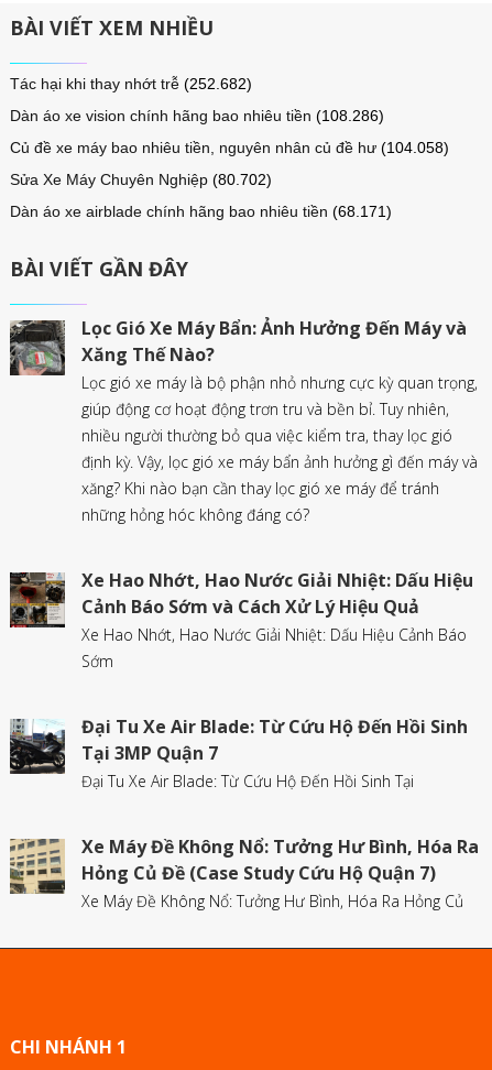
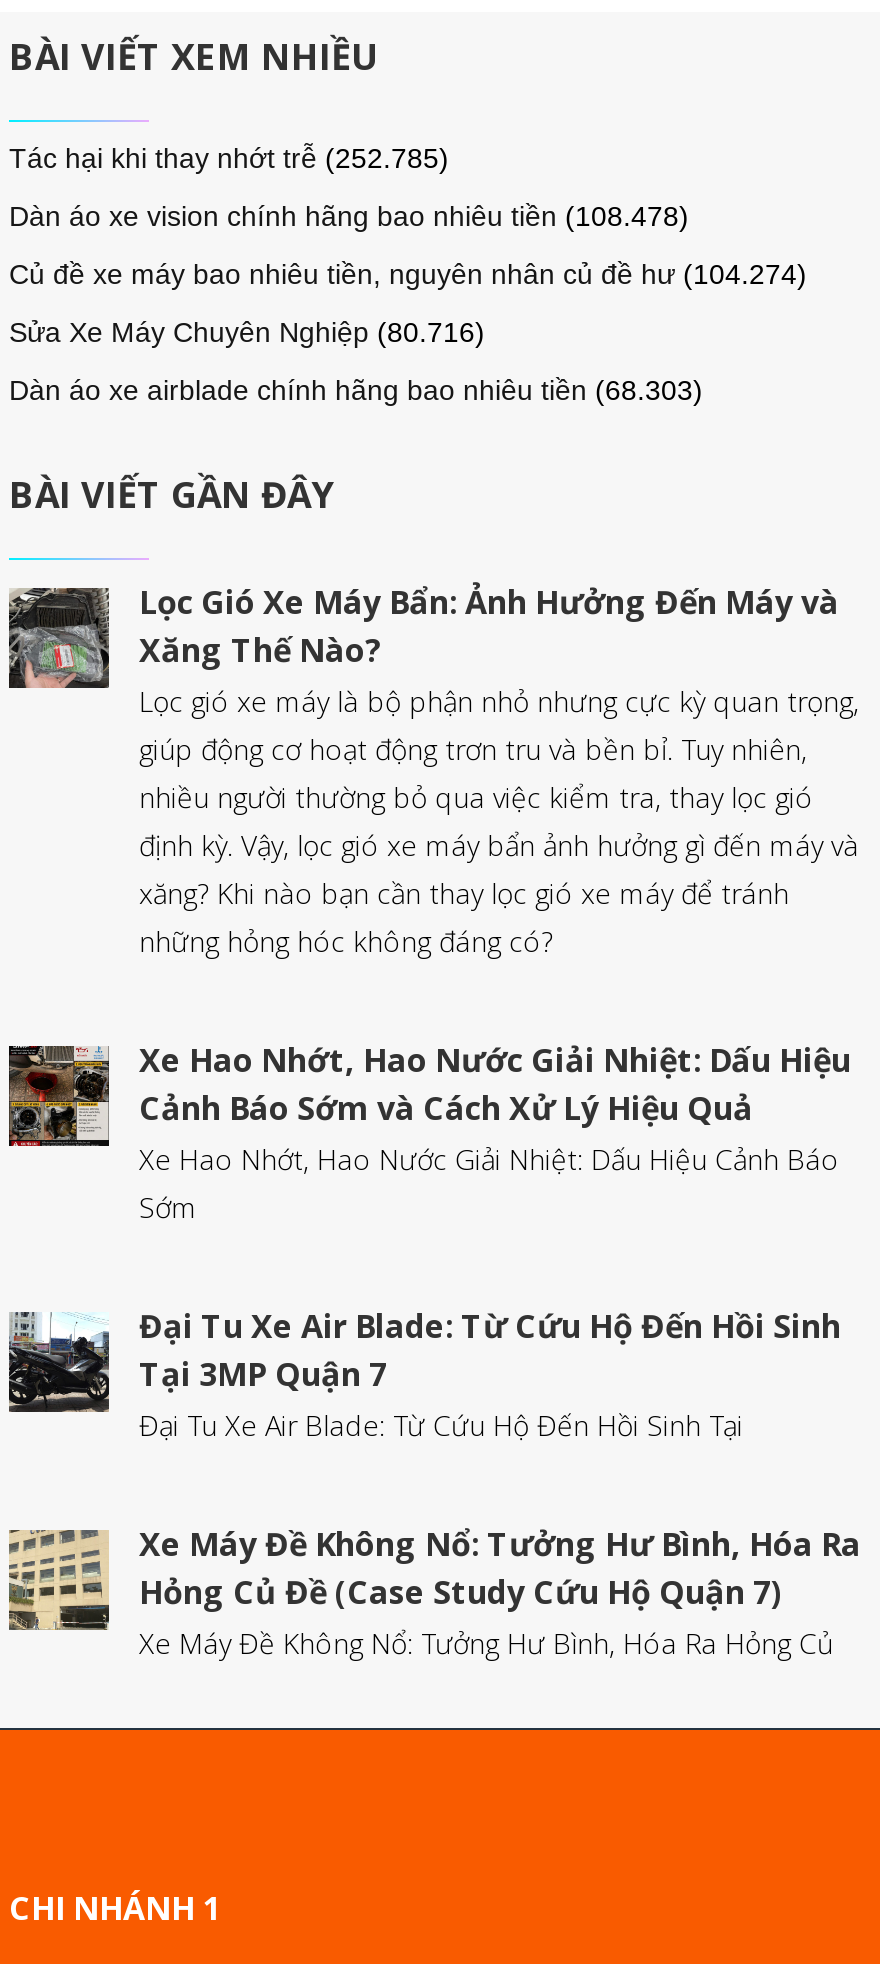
[10,75,252,92] Tác hại khi thay nhớt trễ (252.682) -> [9,142,449,174] Tác hại khi thay nhớt trễ (252.785)
[10,107,384,124] Dàn áo xe vision chính hãng bao nhiêu tiền (108.286) -> [9,200,689,232] Dàn áo xe vision chính hãng bao nhiêu tiền (108.478)
[10,139,449,156] Củ đề xe máy bao nhiêu tiền, nguyên nhân củ đề hư (104.058) -> [9,258,807,290] Củ đề xe máy bao nhiêu tiền, nguyên nhân củ đề hư (104.274)
[10,171,272,188] Sửa Xe Máy Chuyên Nghiệp (80.702) -> [9,316,485,348] Sửa Xe Máy Chuyên Nghiệp (80.716)
[10,203,392,220] Dàn áo xe airblade chính hãng bao nhiêu tiền (68.171) -> [9,374,703,406] Dàn áo xe airblade chính hãng bao nhiêu tiền (68.303)

